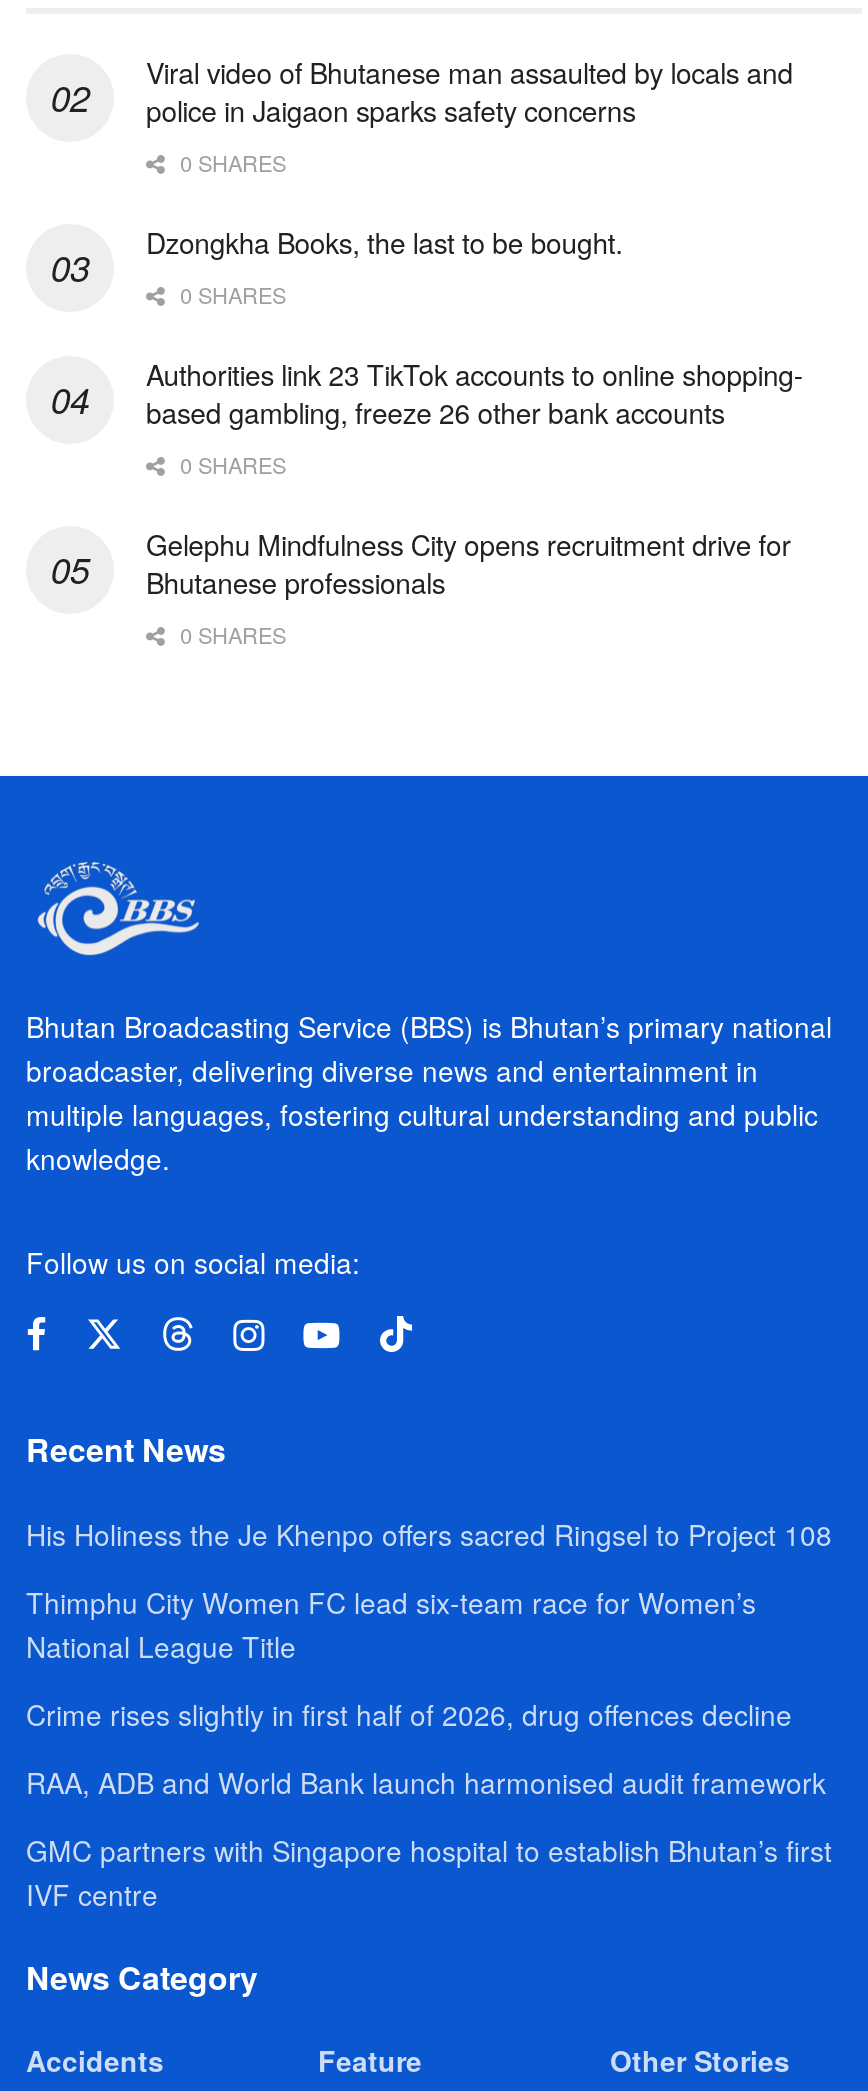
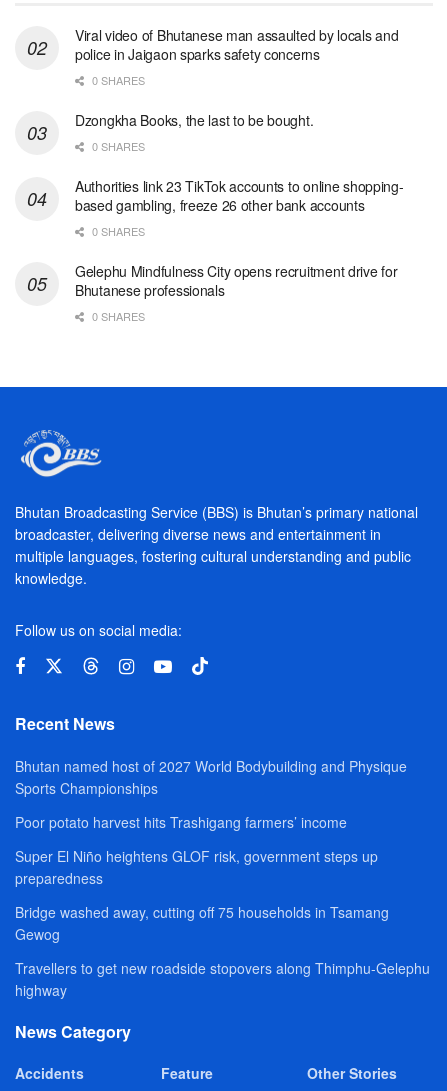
[26,1514,832,1554] His Holiness the Je Khenpo offers sacred Ringsel to Project 108 -> [15,756,407,798] Bhutan named host of 2027 World Bodybuilding and Physique | Sports Championships
[26,1582,756,1666] Thimphu City Women FC lead six-team race for Women’s | National League Title -> [15,812,347,832] Poor potato harvest hits Trashigang farmers’ income
[26,1694,792,1734] Crime rises slightly in first half of 2026, drug offences decline -> [15,846,378,888] Super El Niño heightens GLOF risk, government steps up | preparedness
[26,1762,826,1802] RAA, ADB and World Bank launch harmonised audit framework -> [15,902,389,944] Bridge washed away, cutting off 75 households in Tsamang | Gewog
[26,1830,832,1914] GMC partners with Singapore hospital to establish Bhutan’s first | IVF centre -> [15,958,430,1000] Travellers to get new roadside stopovers along Thimphu-Gelephu | highway

